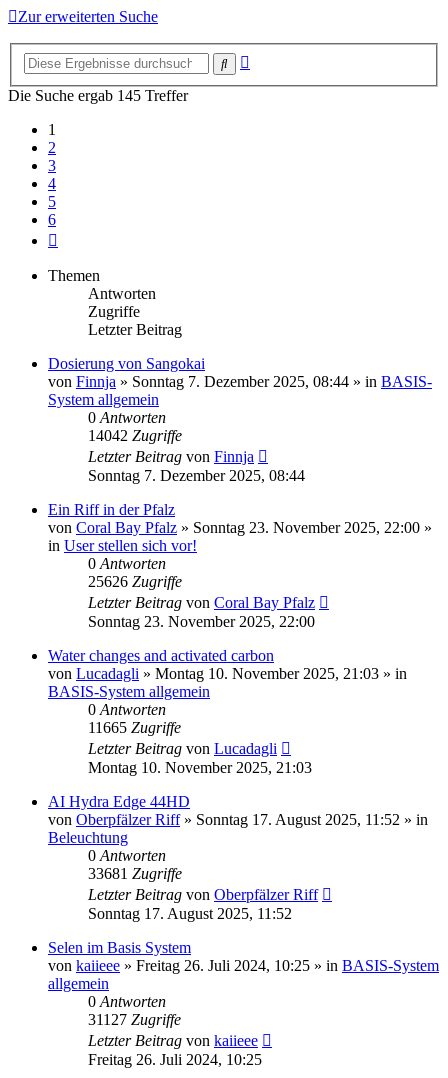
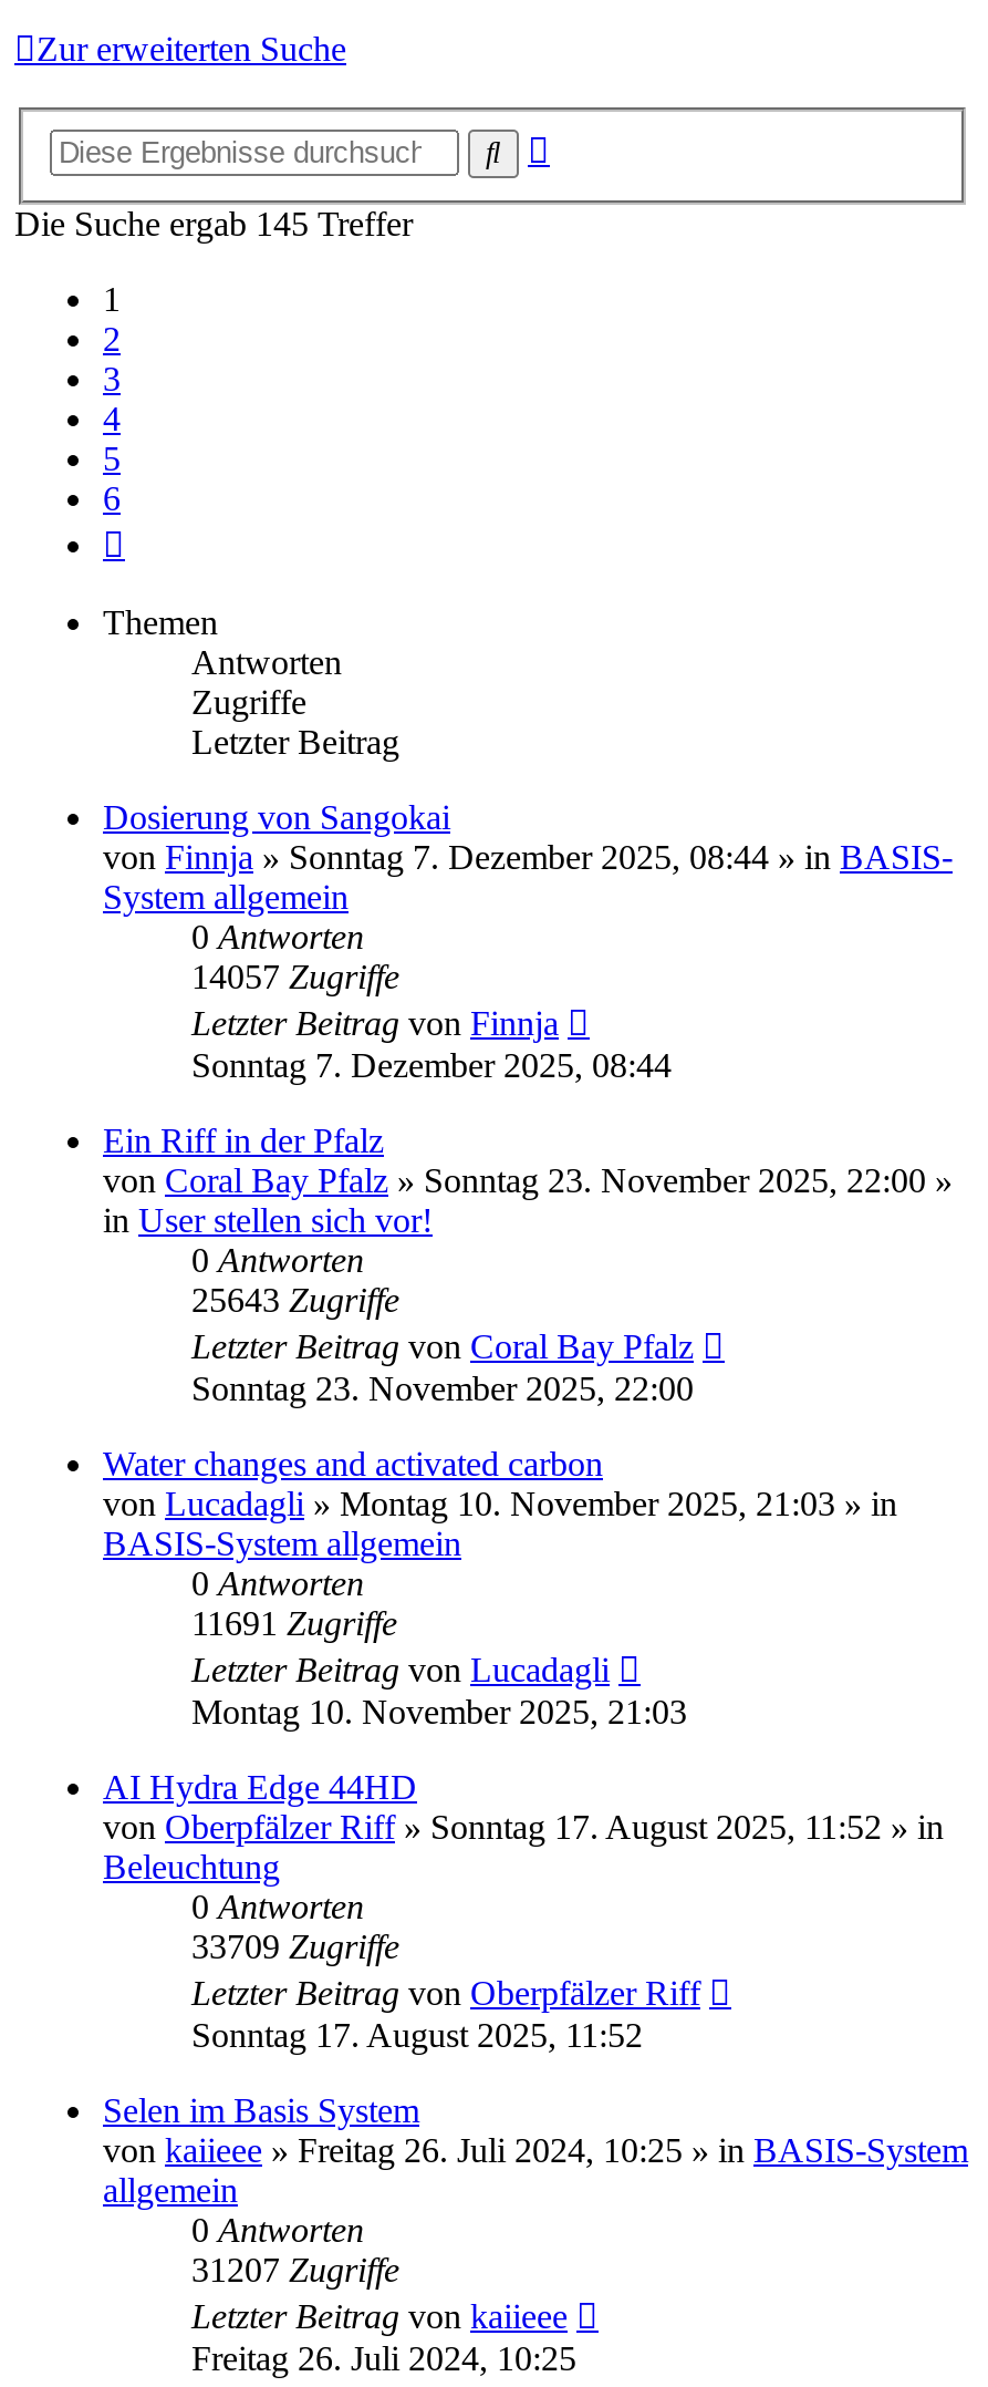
[88,427,182,444] 14042 Zugriffe -> [191,957,399,995] 14057 Zugriffe
[88,573,182,590] 25626 Zugriffe -> [191,1281,399,1318] 25643 Zugriffe
[88,719,181,736] 11665 Zugriffe -> [191,1604,397,1642] 11691 Zugriffe
[88,865,182,882] 33681 Zugriffe -> [191,1927,399,1965] 33709 Zugriffe
[88,1011,181,1028] 31127 Zugriffe -> [191,2251,399,2288] 31207 Zugriffe

